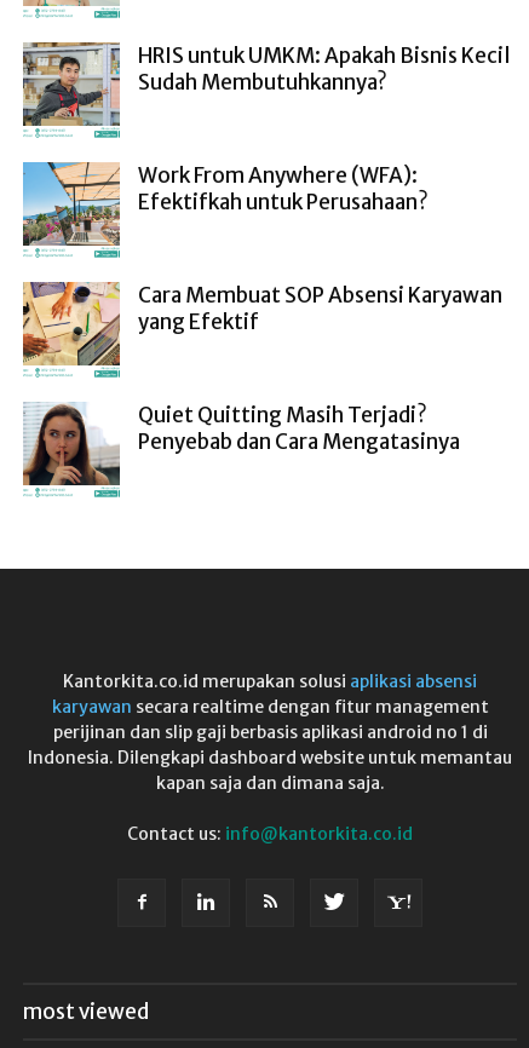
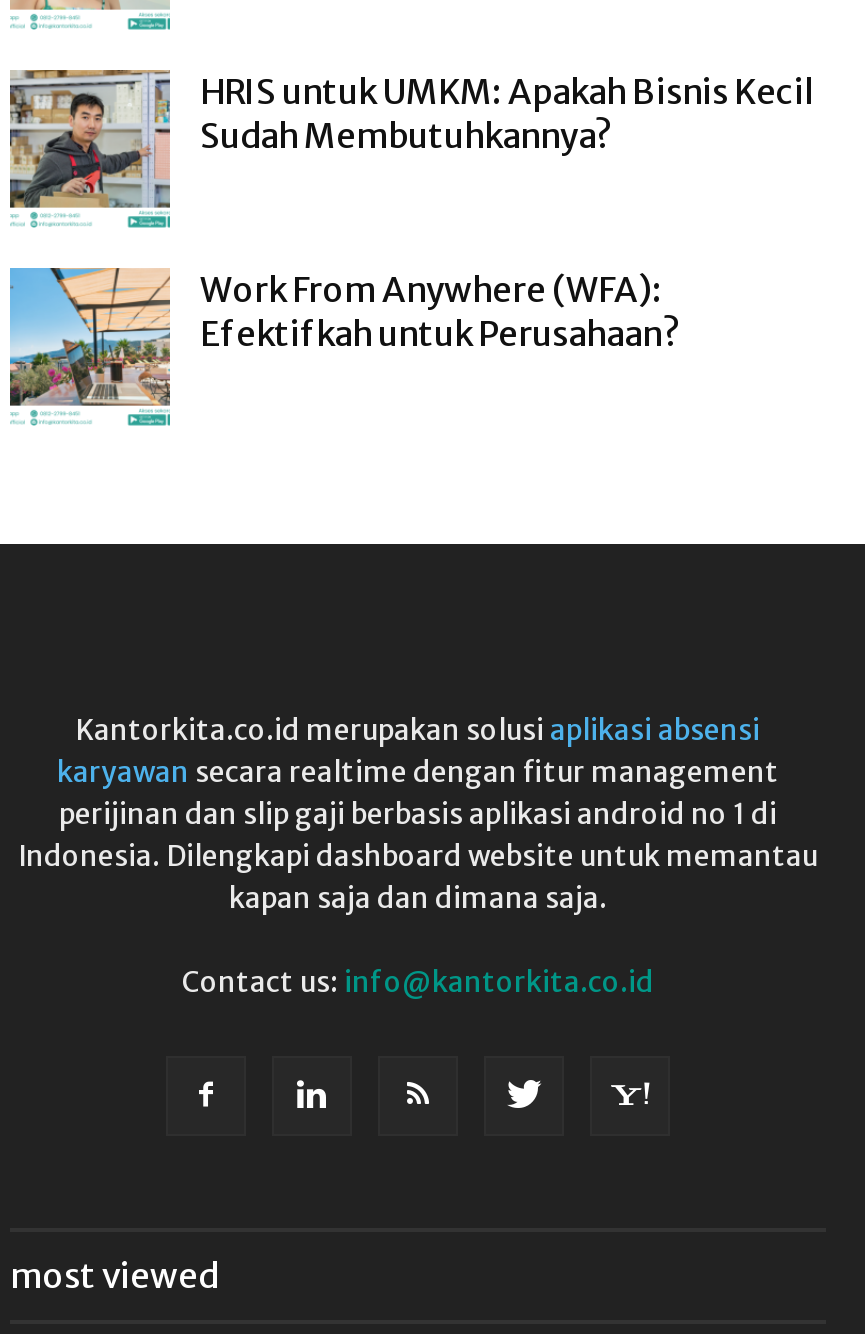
[22,281,502,455] [image] | Cara Membuat SOP Absensi Karyawan | yang Efektif | Quiet Quitting Masih Terjadi? | Penyebab dan Cara Mengatasinya -> none
[22,402,120,486] [image] -> none

